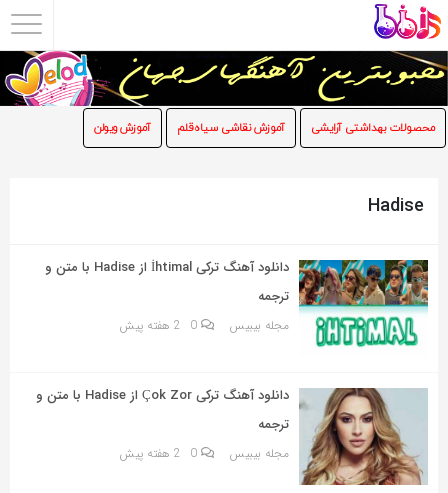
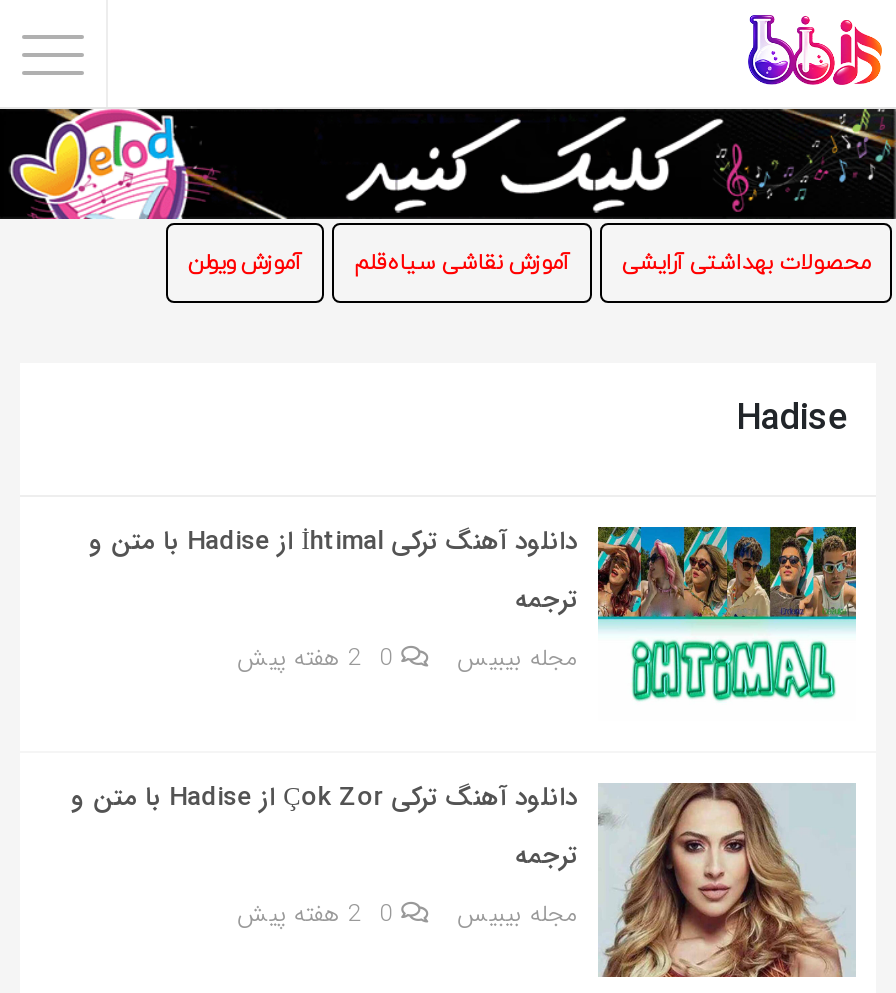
[118,52,445,103] [image] -> [238,109,890,213] [image]

